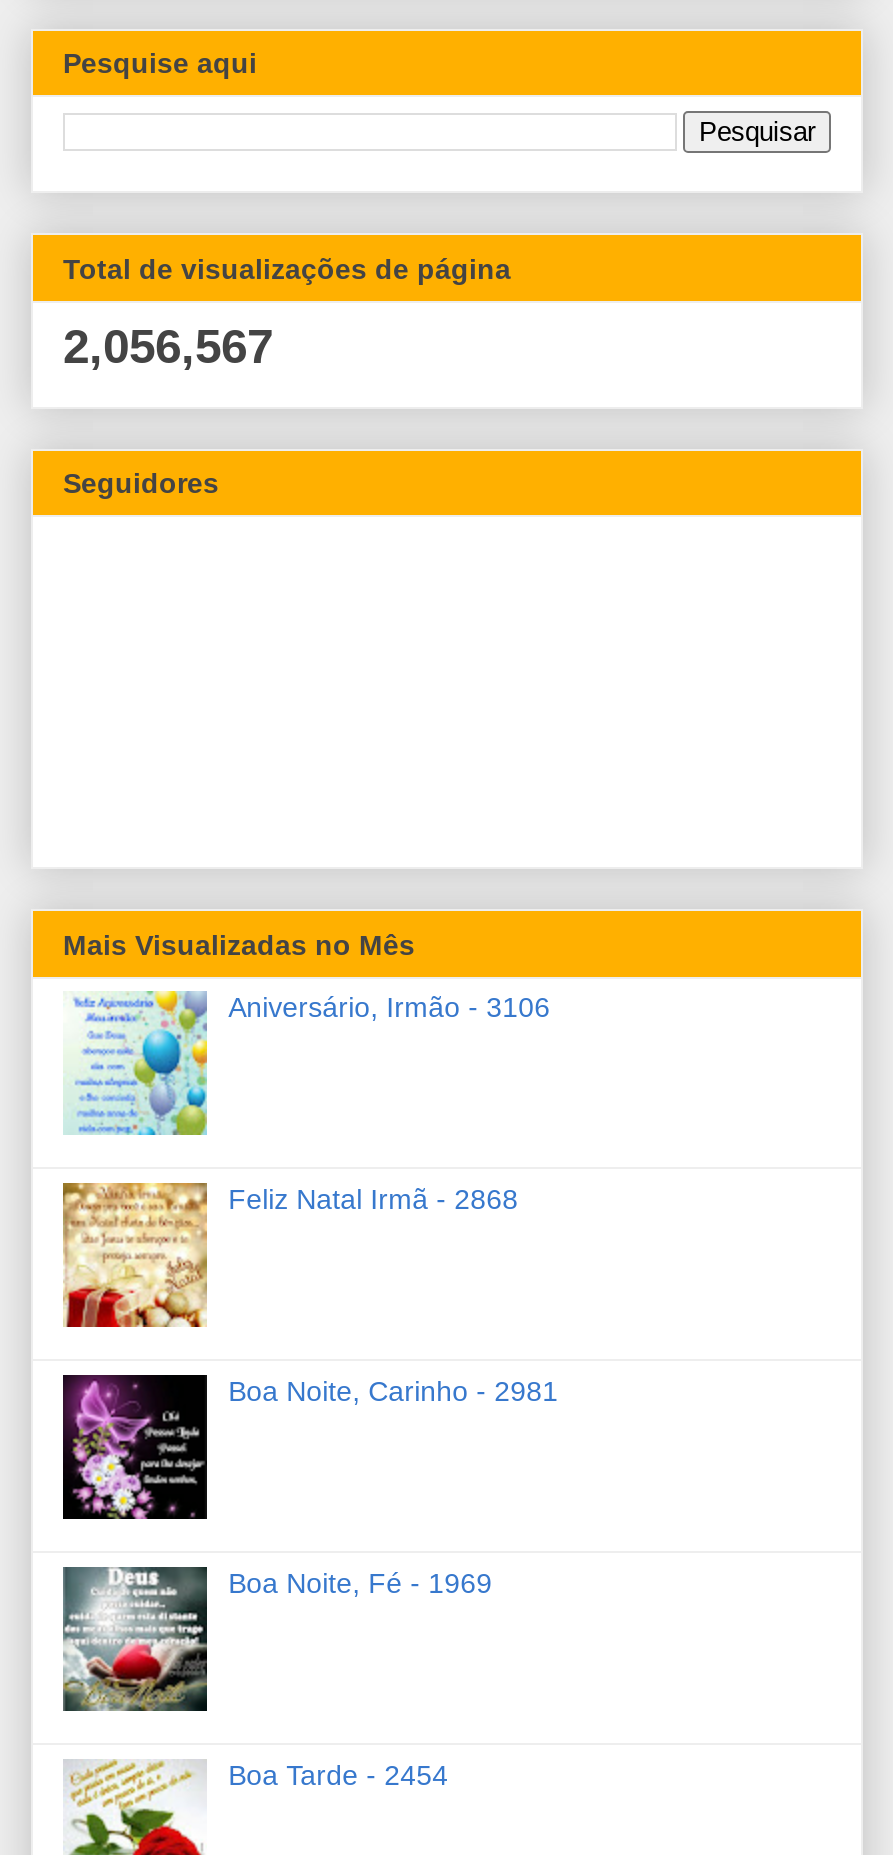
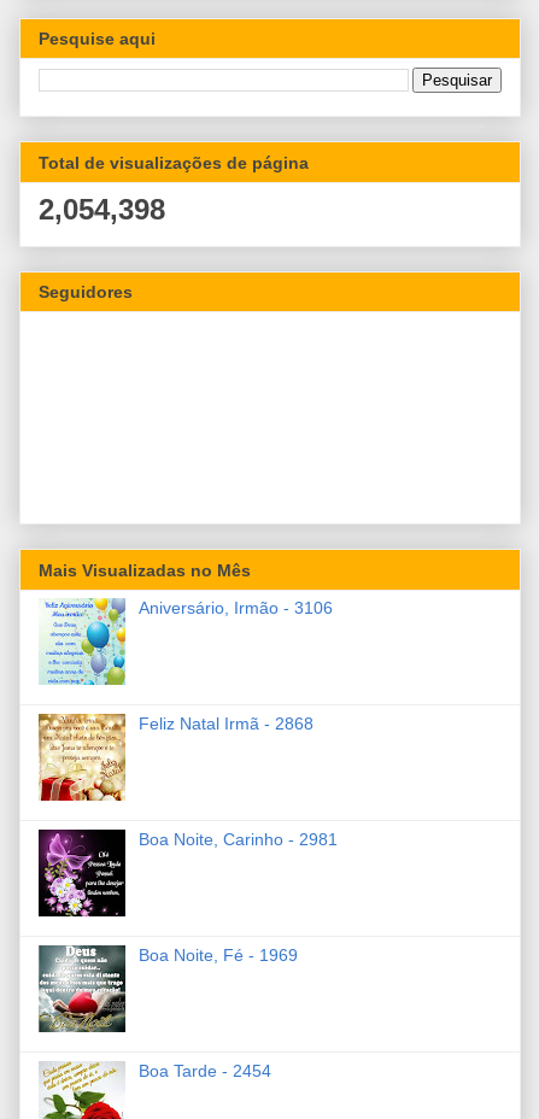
[63,319,273,373] 2,056,567 -> [39,193,165,225] 2,054,398

